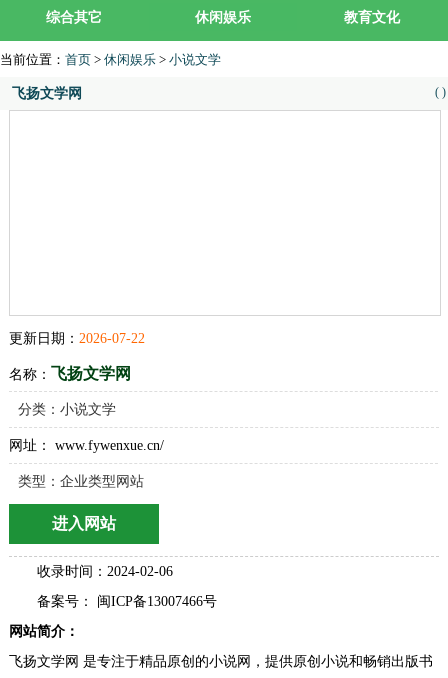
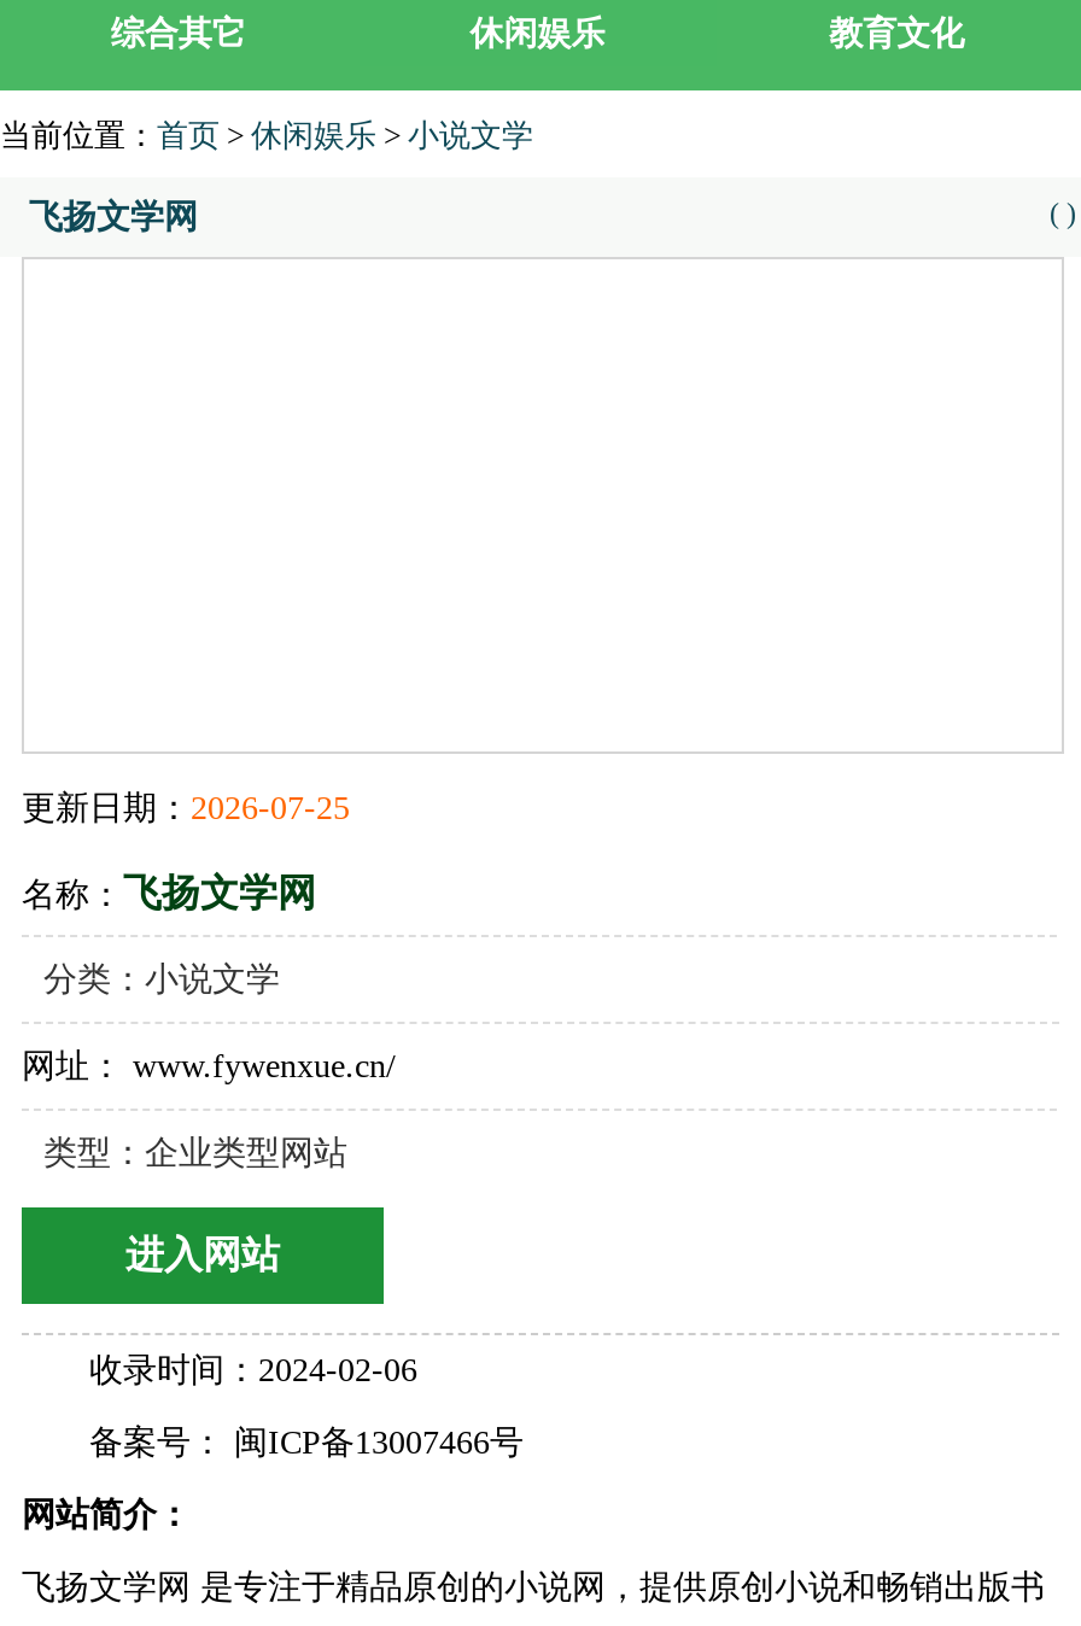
[9,331,145,346] 更新日期：2026-07-22 -> [22,790,350,826] 更新日期：2026-07-25

